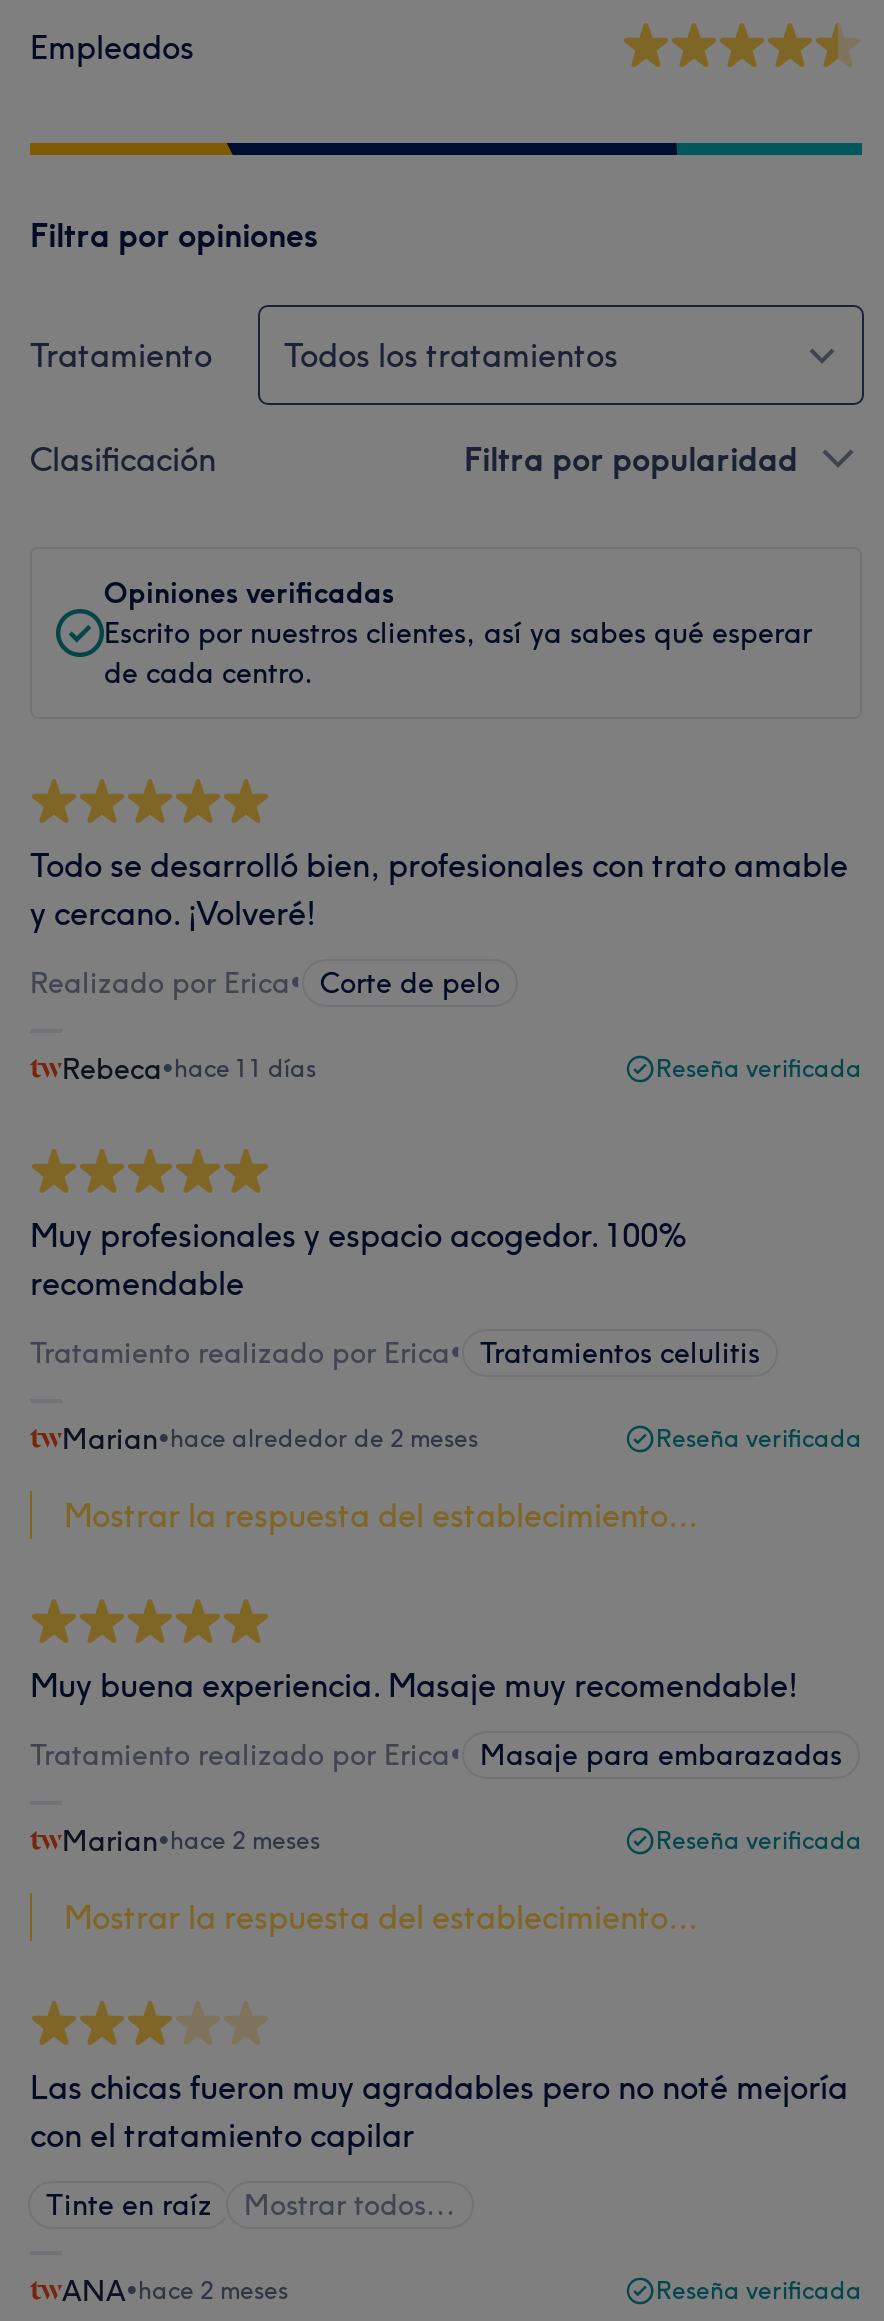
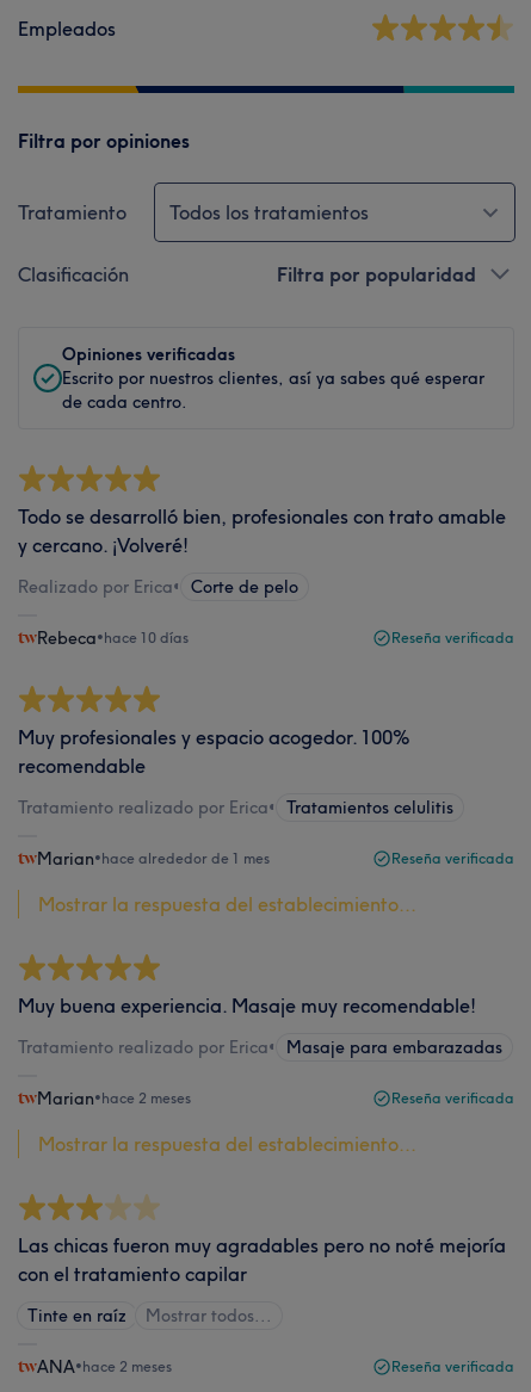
[62,1051,316,1087] Rebeca•hace 11 días -> [37,627,189,649] Rebeca•hace 10 días
[62,1421,478,1457] Marian•hace alrededor de 2 meses -> [37,848,270,870] Marian•hace alrededor de 1 mes

